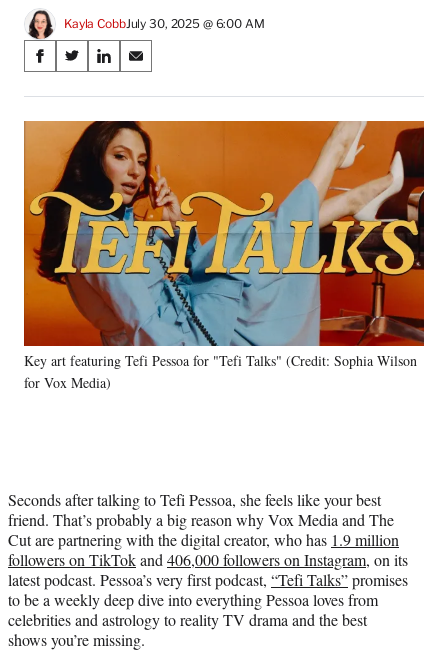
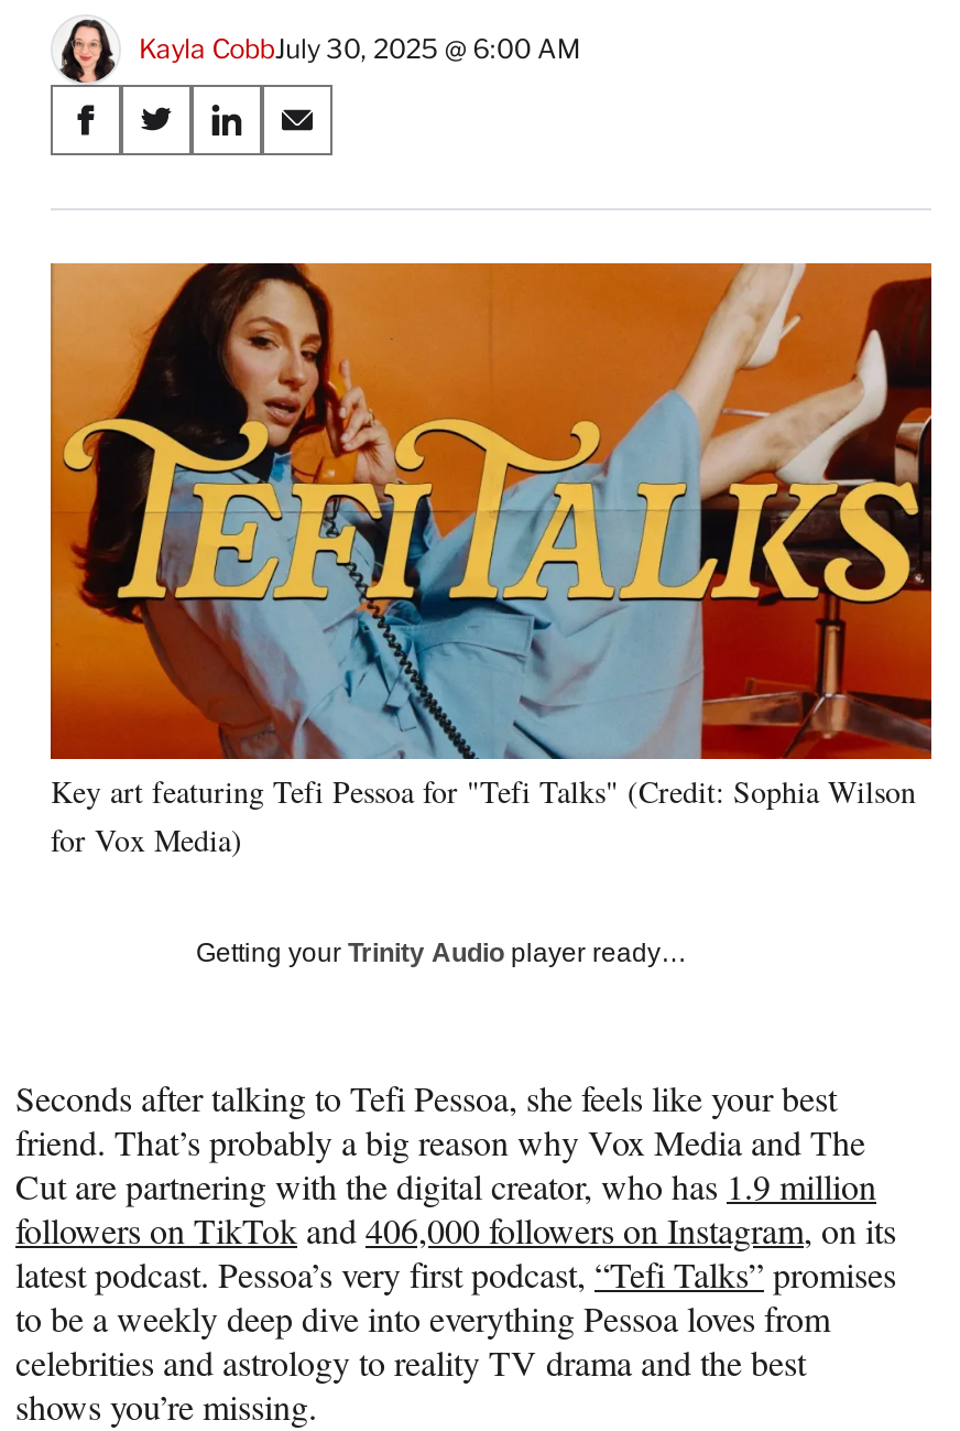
none -> [196,936,687,967] Getting your Trinity Audio player ready…

